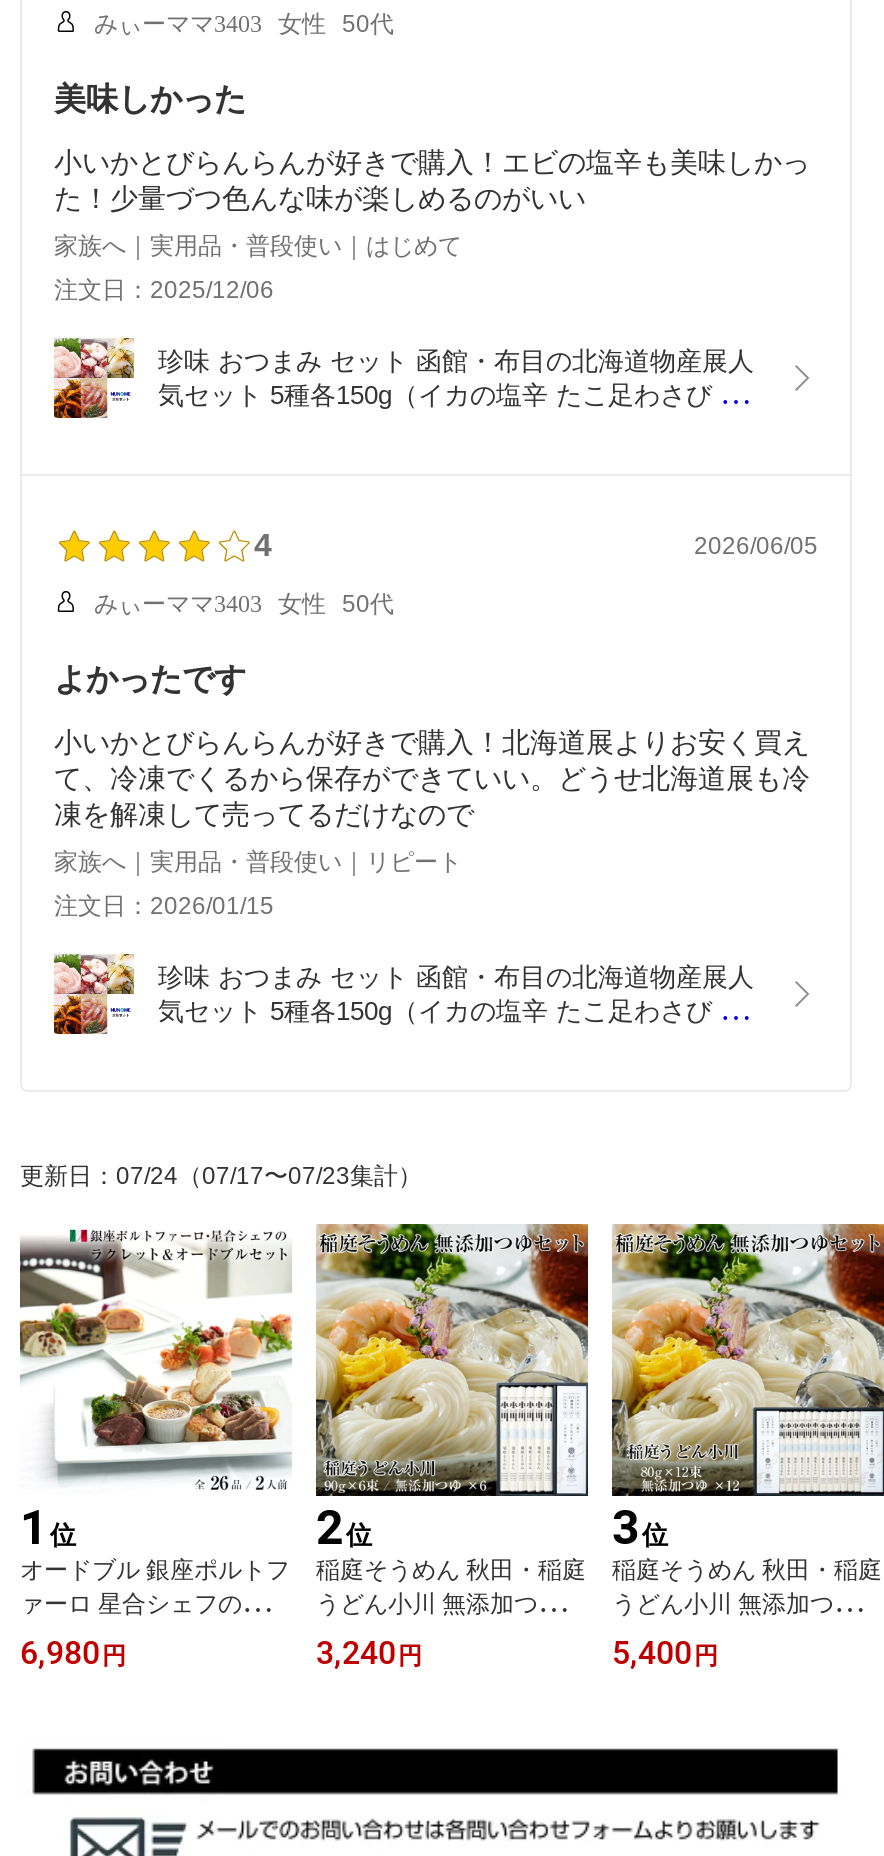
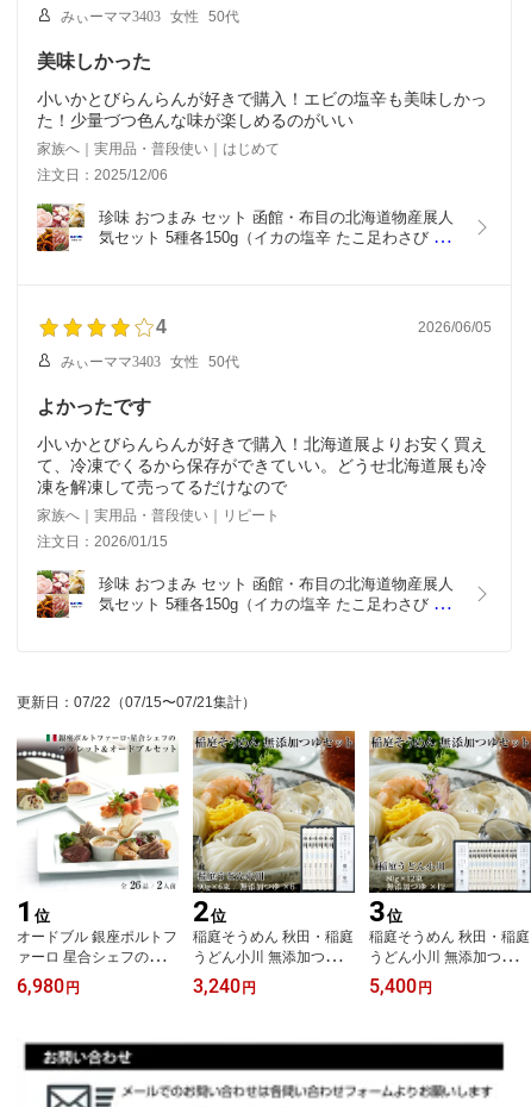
[20,1162,422,1190] 更新日：07/24（07/17〜07/23集計） -> [17,694,256,711] 更新日：07/22（07/15〜07/21集計）

